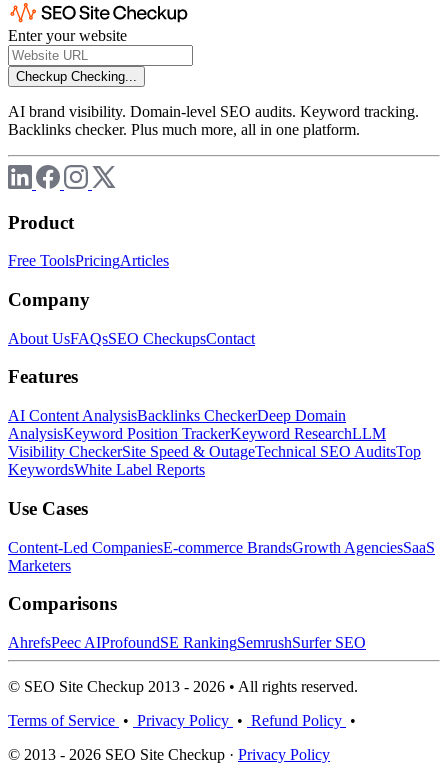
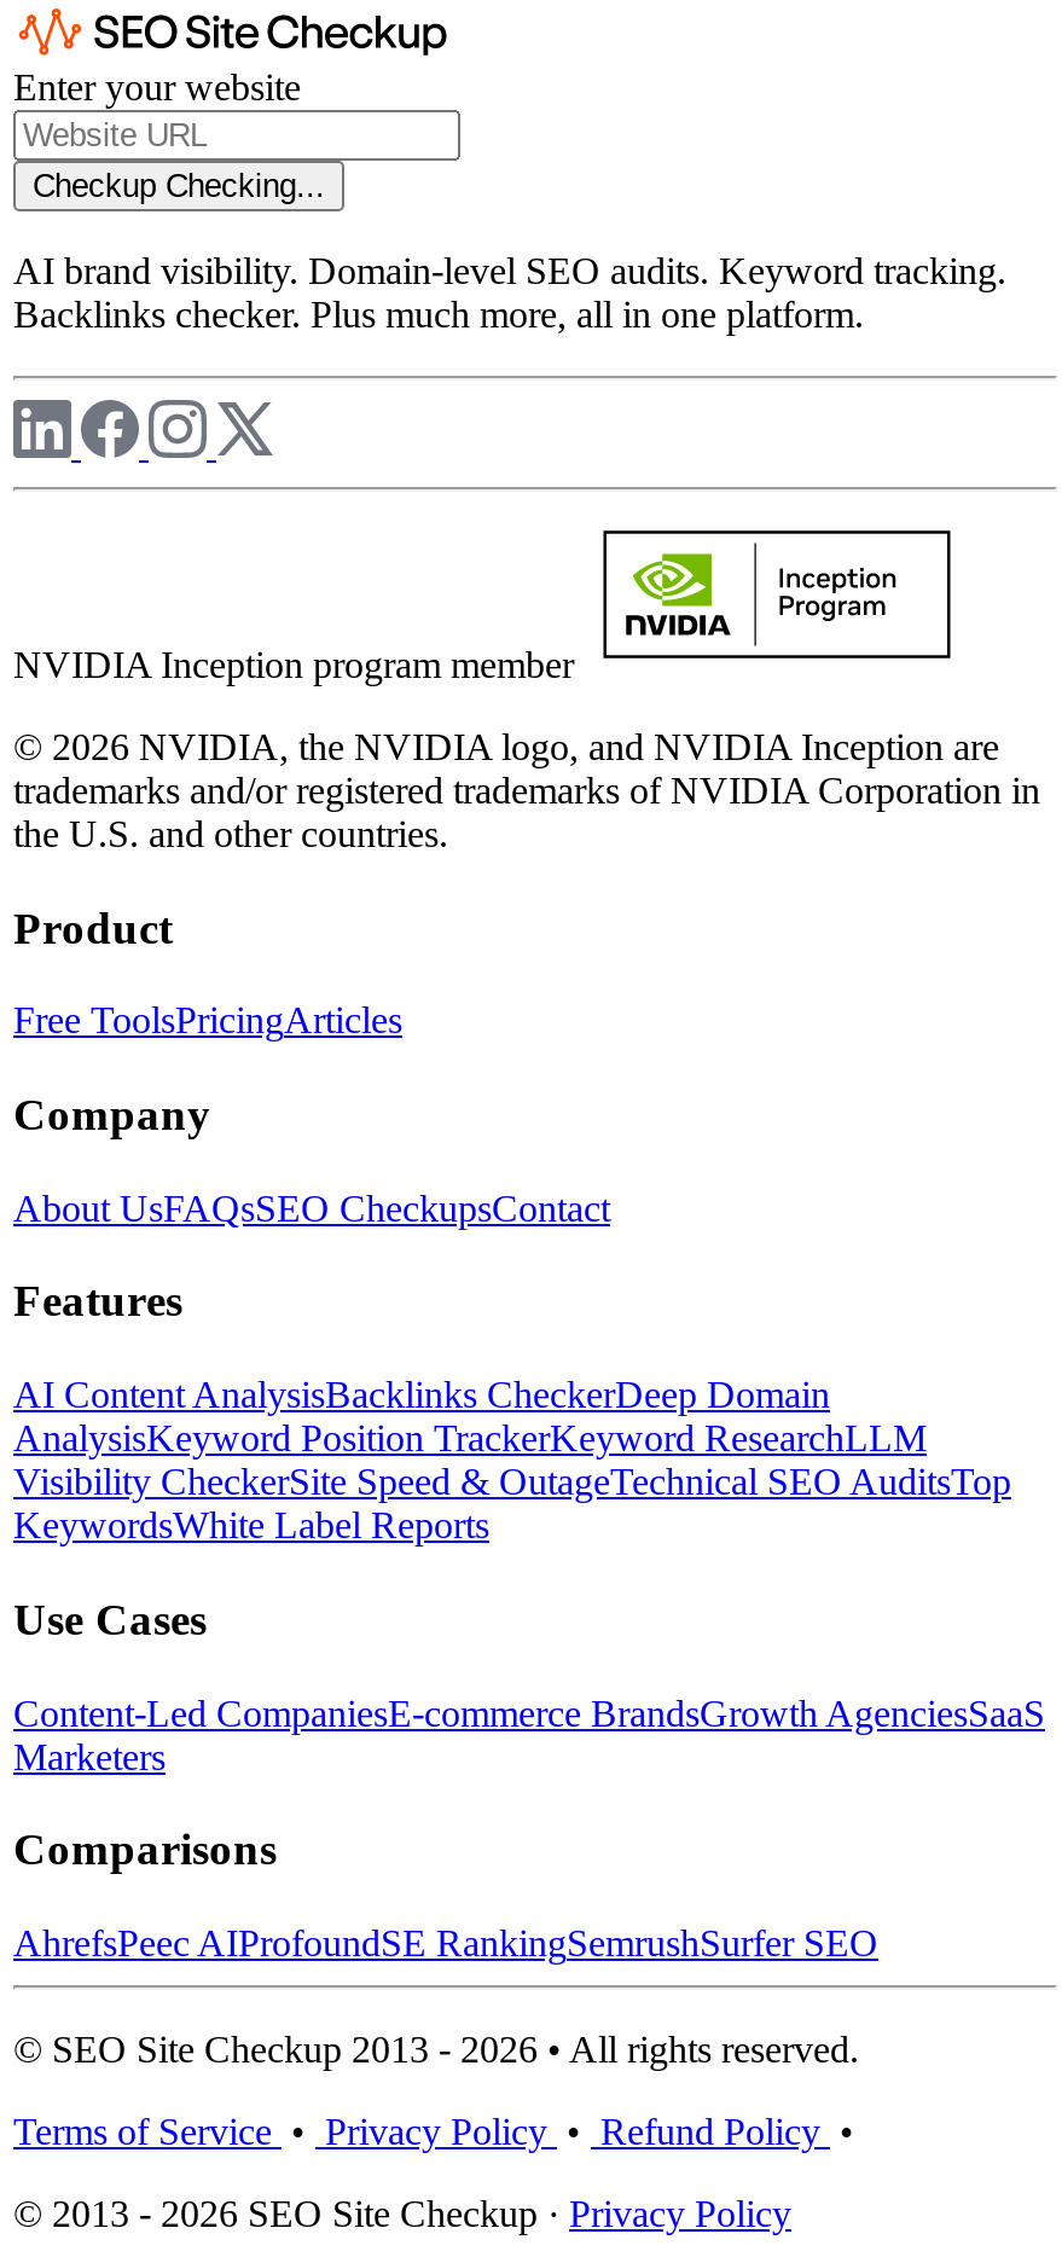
none -> [13,528,1040,854] [image] | NVIDIA Inception program member | © 2026 NVIDIA, the NVIDIA logo, and NVIDIA Inception are | trademarks and/or registered trademarks of NVIDIA Corporation in | the U.S. and other countries.

